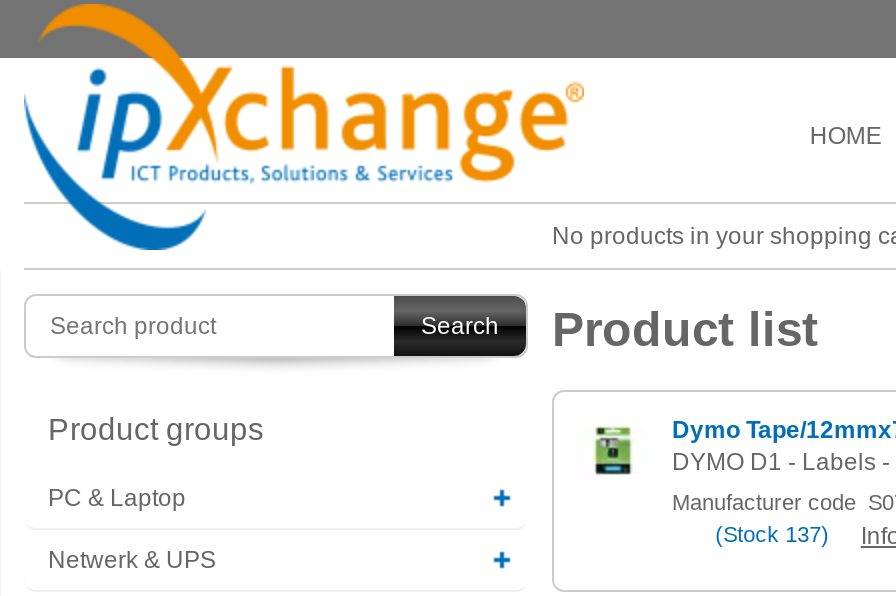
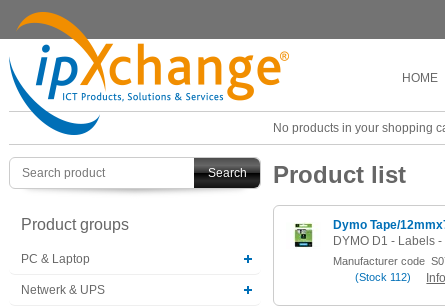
[715,522,829,546] (Stock 137) -> [355,271,411,283] (Stock 112)

